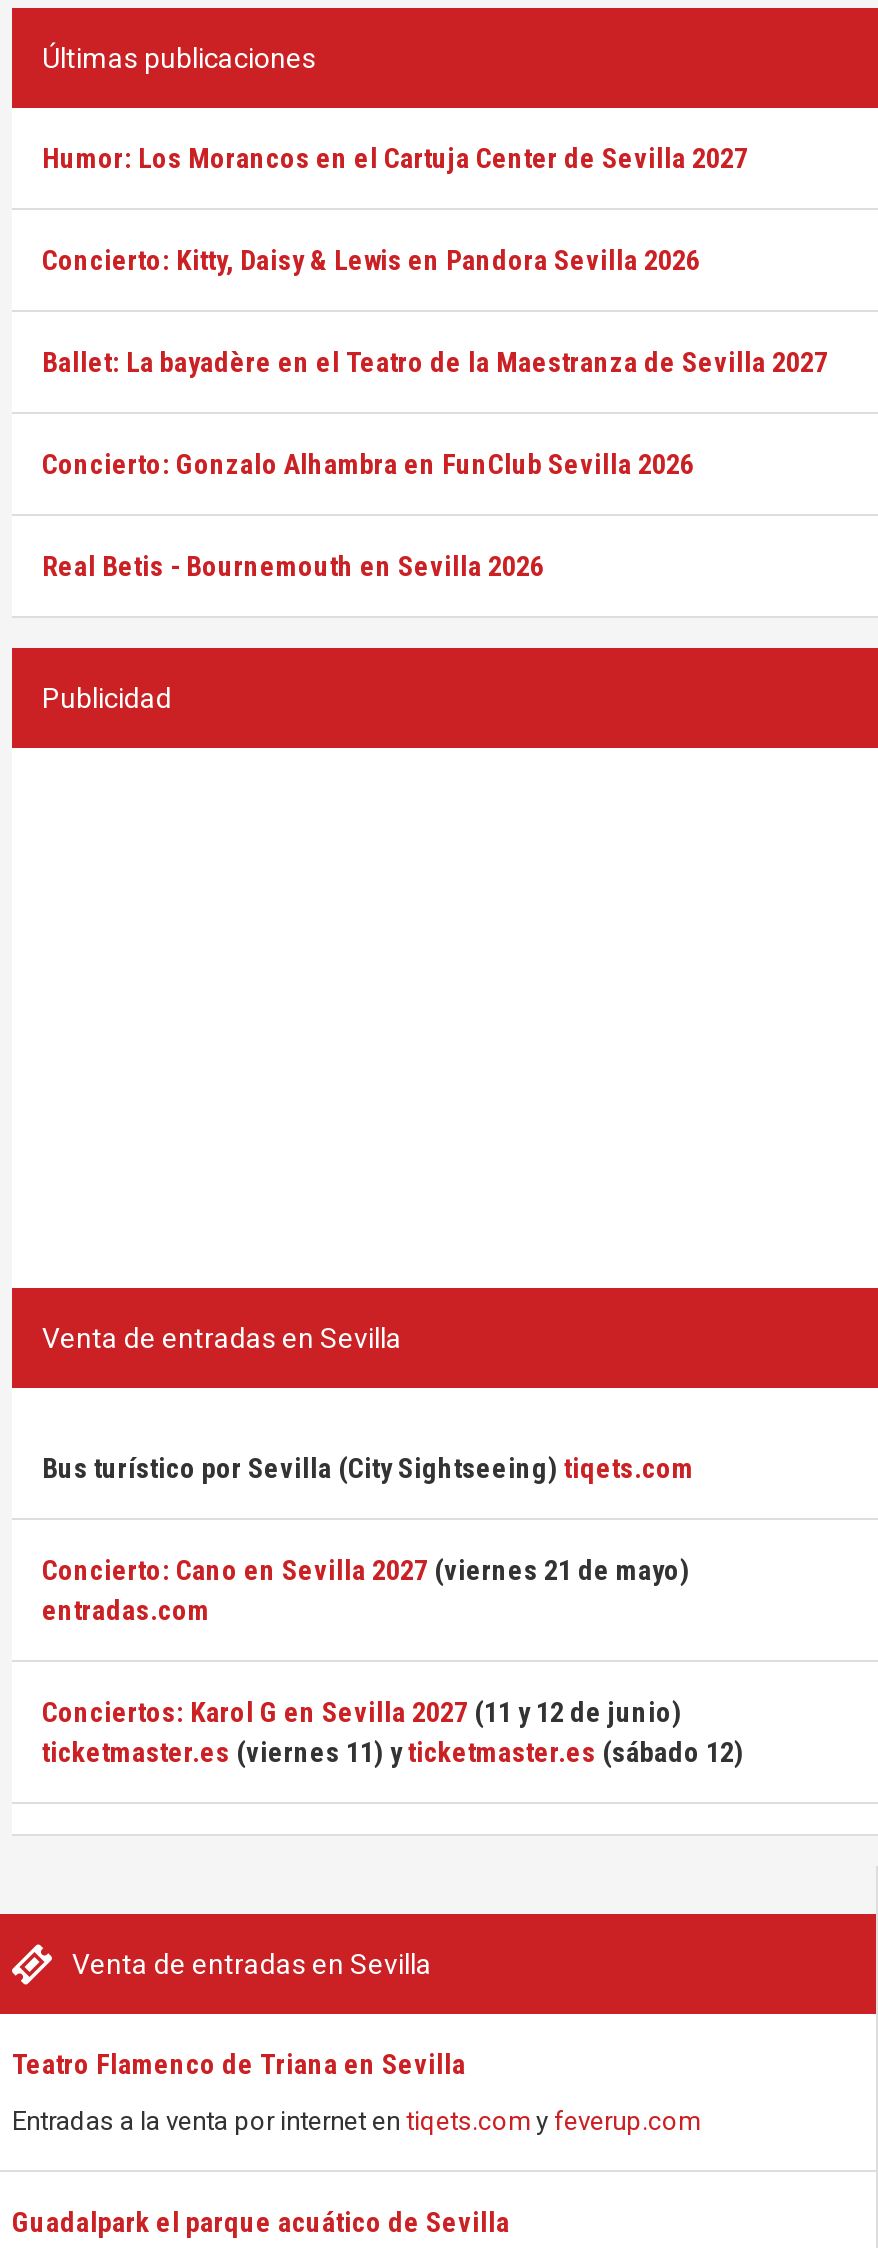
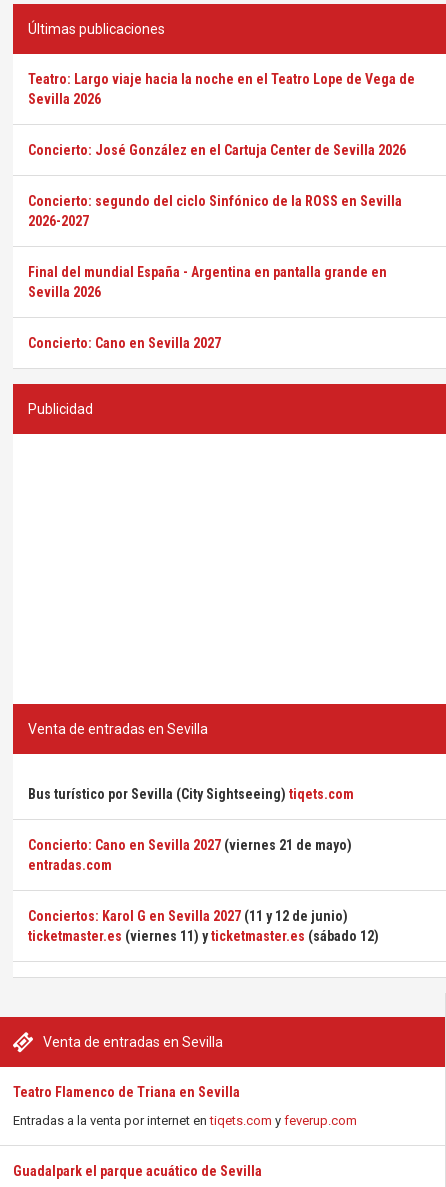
[42,142,748,174] Humor: Los Morancos en el Cartuja Center de Sevilla 2027 -> [28,71,415,107] Teatro: Largo viaje hacia la noche en el Teatro Lope de Vega de | Sevilla 2026
[42,244,700,276] Concierto: Kitty, Daisy & Lewis en Pandora Sevilla 2026 -> [28,142,406,158] Concierto: José González en el Cartuja Center de Sevilla 2026
[42,346,828,378] Ballet: La bayadère en el Teatro de la Maestranza de Sevilla 2027 -> [28,193,402,229] Concierto: segundo del ciclo Sinfónico de la ROSS en Sevilla | 2026-2027
[42,448,694,480] Concierto: Gonzalo Alhambra en FunClub Sevilla 2026 -> [28,264,387,300] Final del mundial España - Argentina en pantalla grande en | Sevilla 2026
[42,550,544,582] Real Betis - Bournemouth en Sevilla 2026 -> [28,335,221,351] Concierto: Cano en Sevilla 2027

